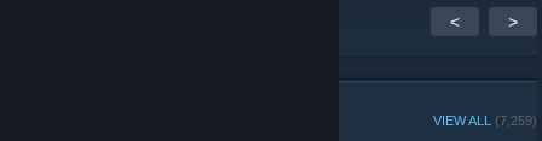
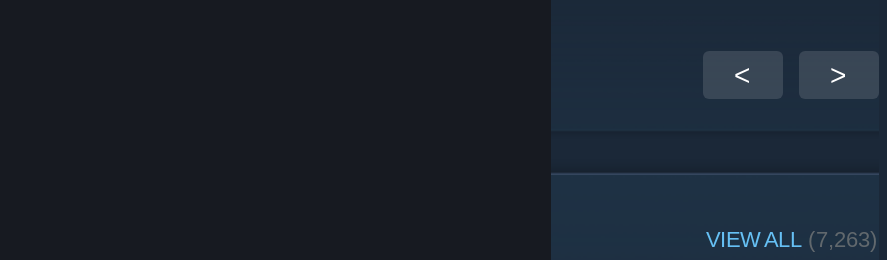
[433,113,537,128] VIEW ALL (7,259) -> [706,227,878,251] VIEW ALL (7,263)

